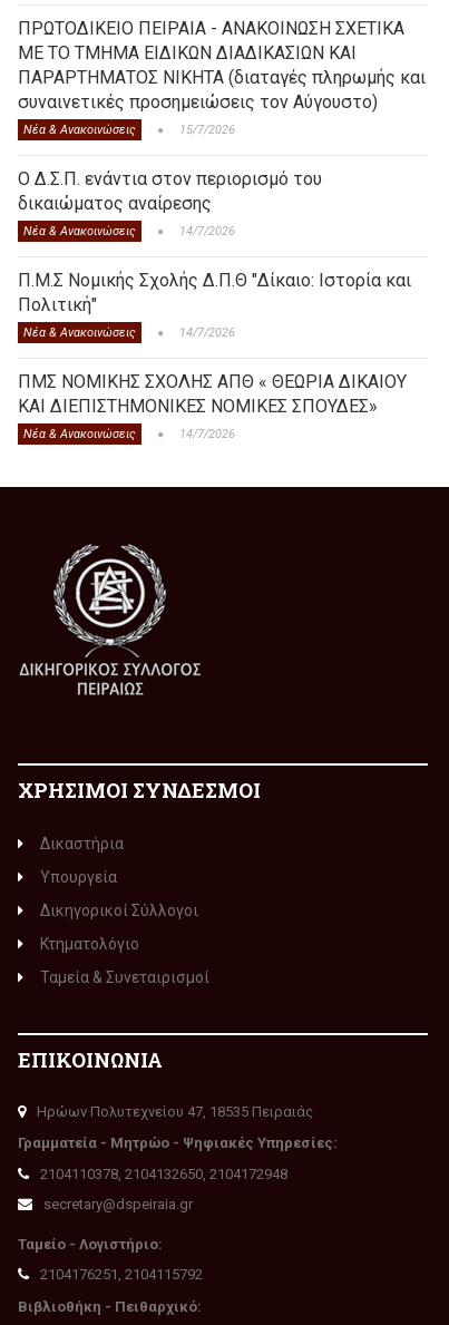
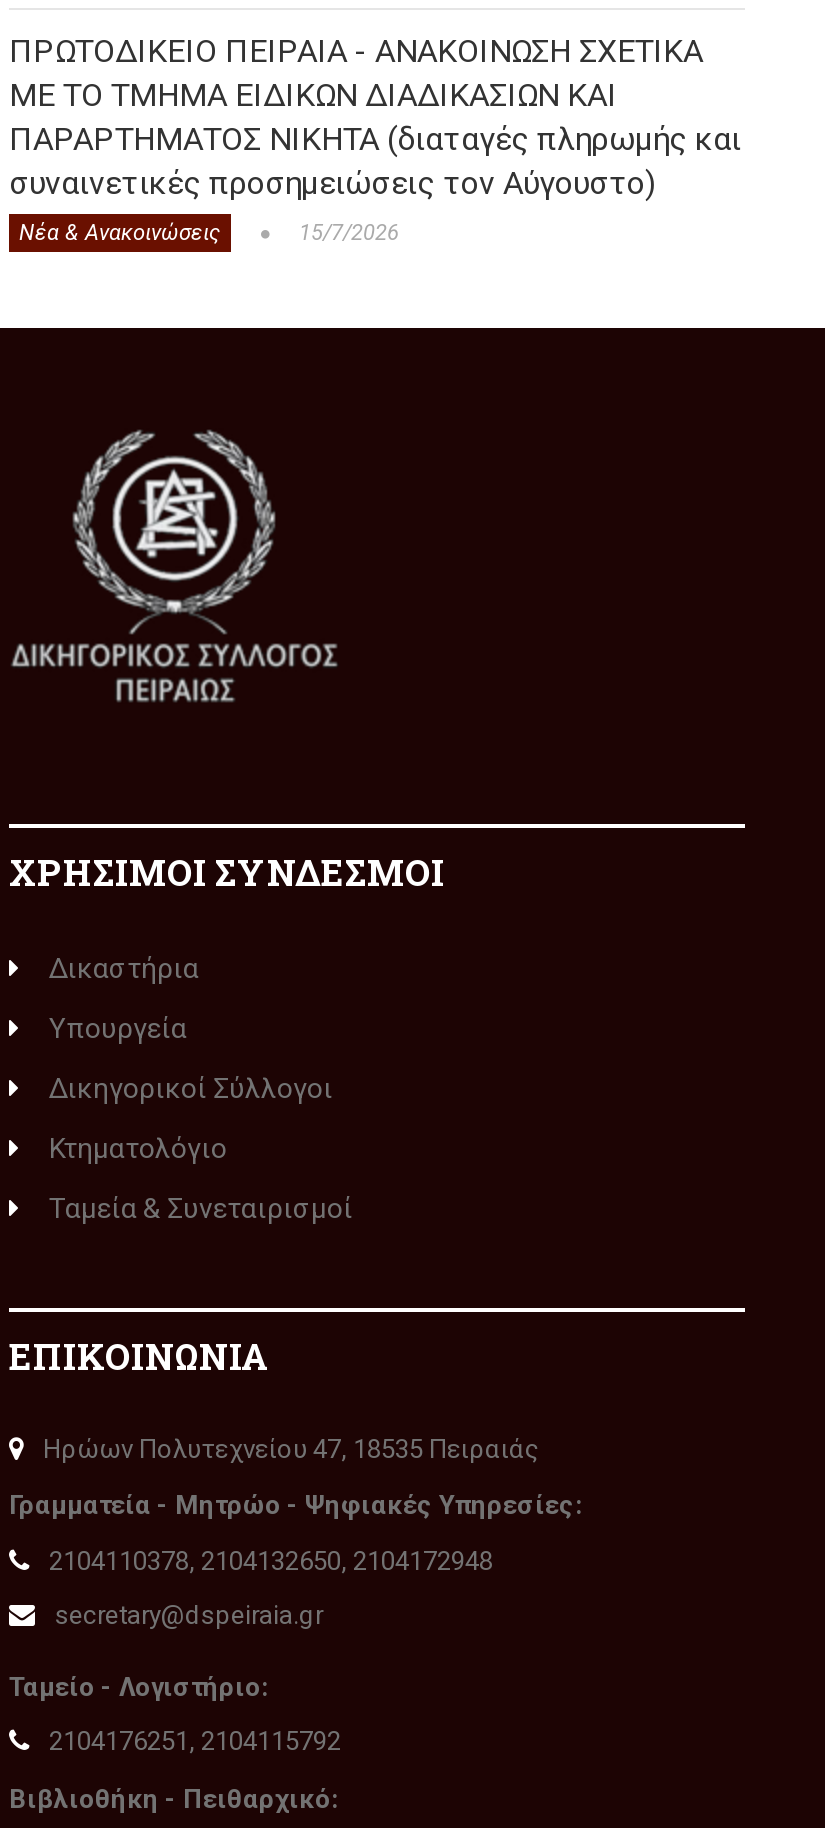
[18,168,411,441] Ο Δ.Σ.Π. ενάντια στον περιορισμό του | δικαιώματος αναίρεσης | Νέα & Ανακοινώσεις | 14/7/2026 | Π.Μ.Σ Νομικής Σχολής Δ.Π.Θ "Δίκαιο: Ιστορία και | Πολιτική" | Νέα & Ανακοινώσεις | 14/7/2026 | ΠΜΣ ΝΟΜΙΚΗΣ ΣΧΟΛΗΣ ΑΠΘ « ΘΕΩΡΙΑ ΔΙΚΑΙΟΥ | ΚΑΙ ΔΙΕΠΙΣΤΗΜΟΝΙΚΕΣ ΝΟΜΙΚΕΣ ΣΠΟΥΔΕΣ» | Νέα & Ανακοινώσεις | 14/7/2026 -> none

